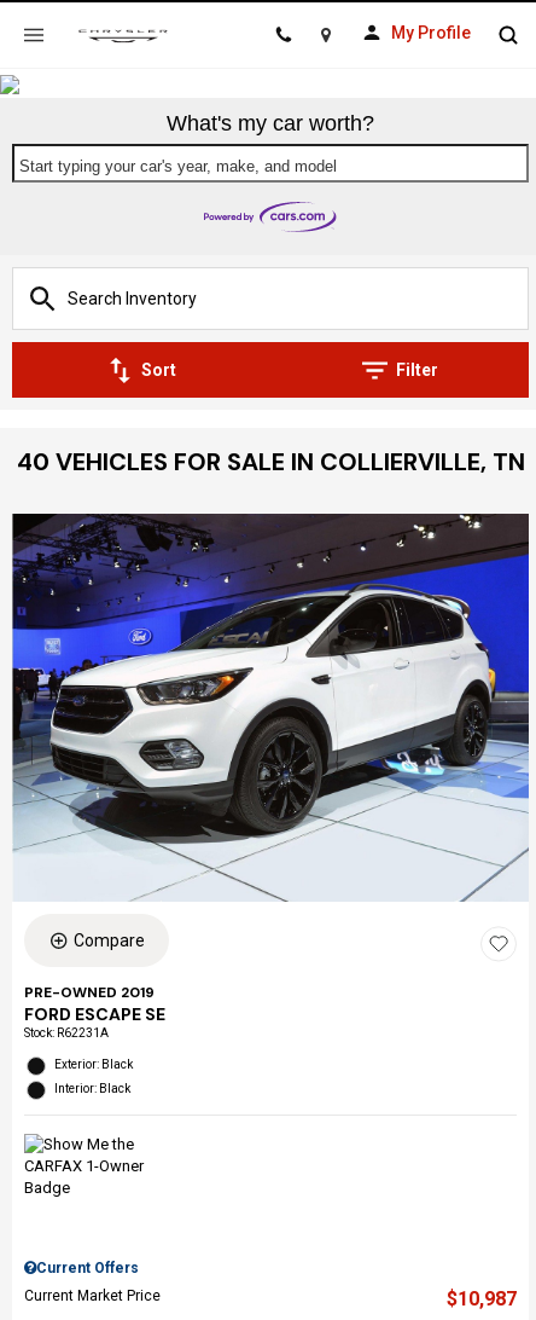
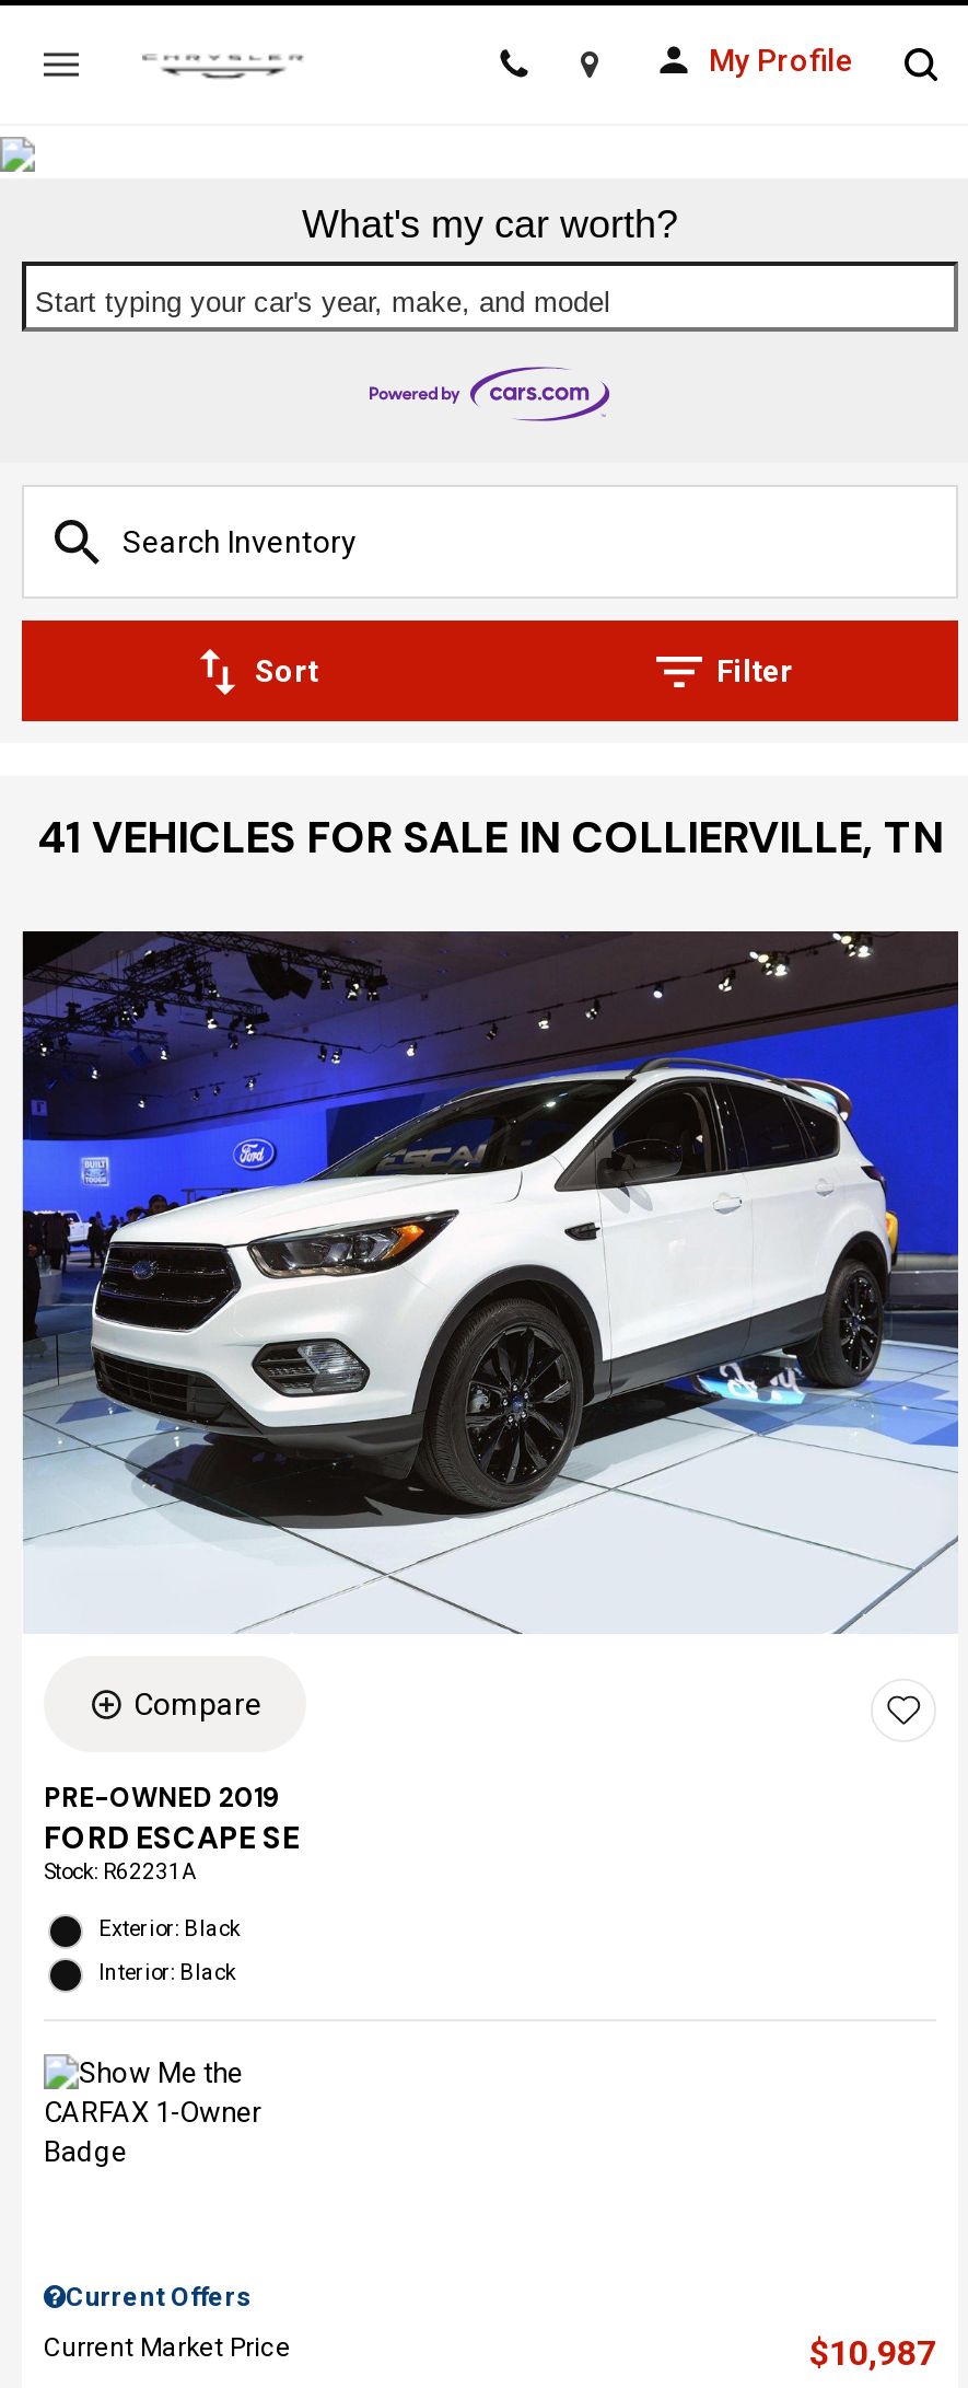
[16,446,525,477] 40 VEHICLES FOR SALE IN COLLIERVILLE, TN -> [37,809,943,866] 41 VEHICLES FOR SALE IN COLLIERVILLE, TN

